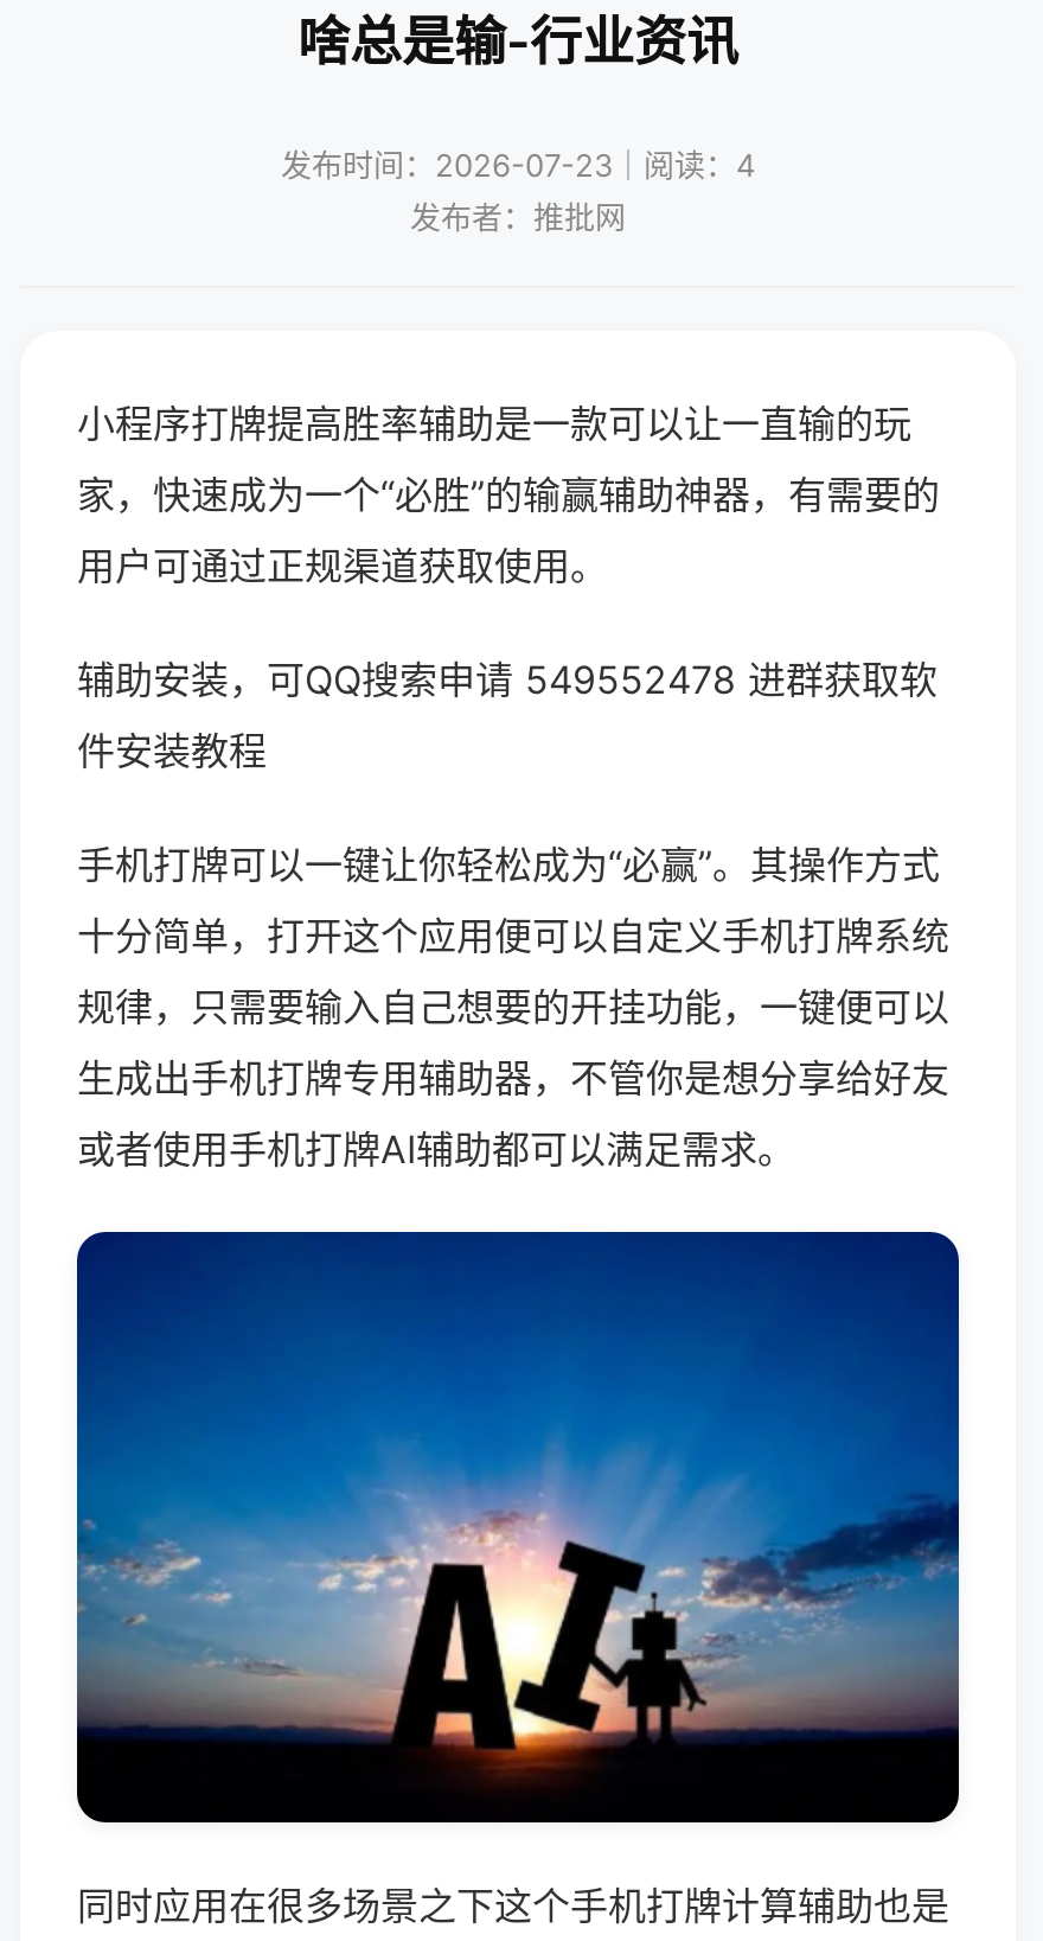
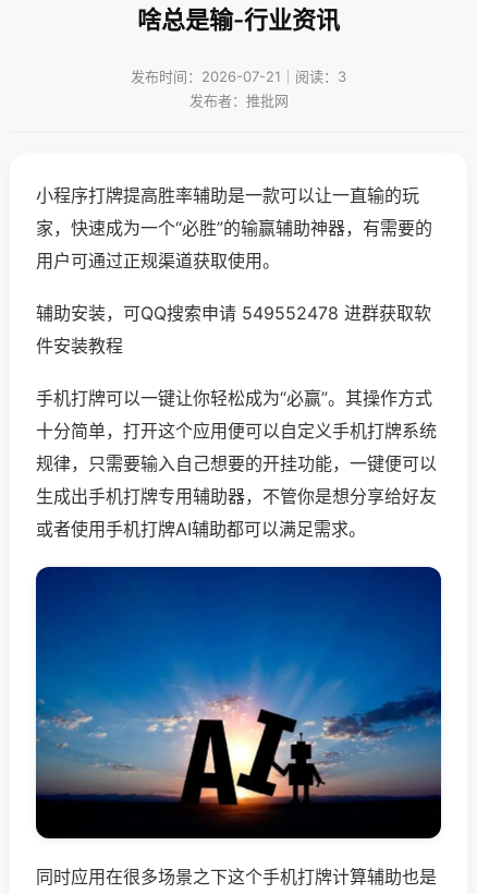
[281,146,755,184] 发布时间：2026-07-23｜阅读：4 -> [131,68,346,85] 发布时间：2026-07-21｜阅读：3

